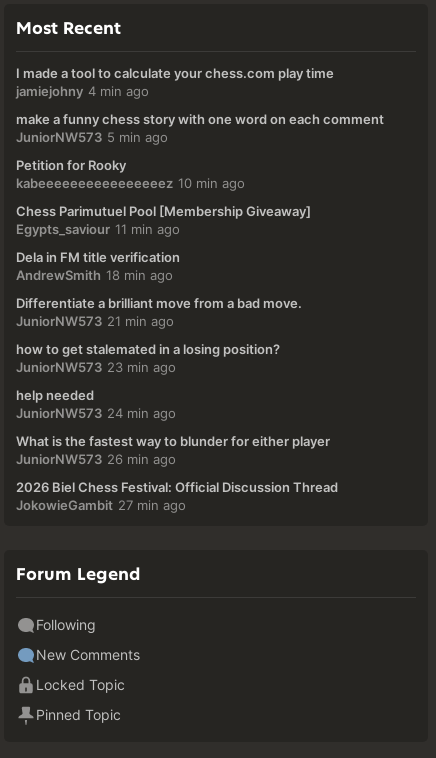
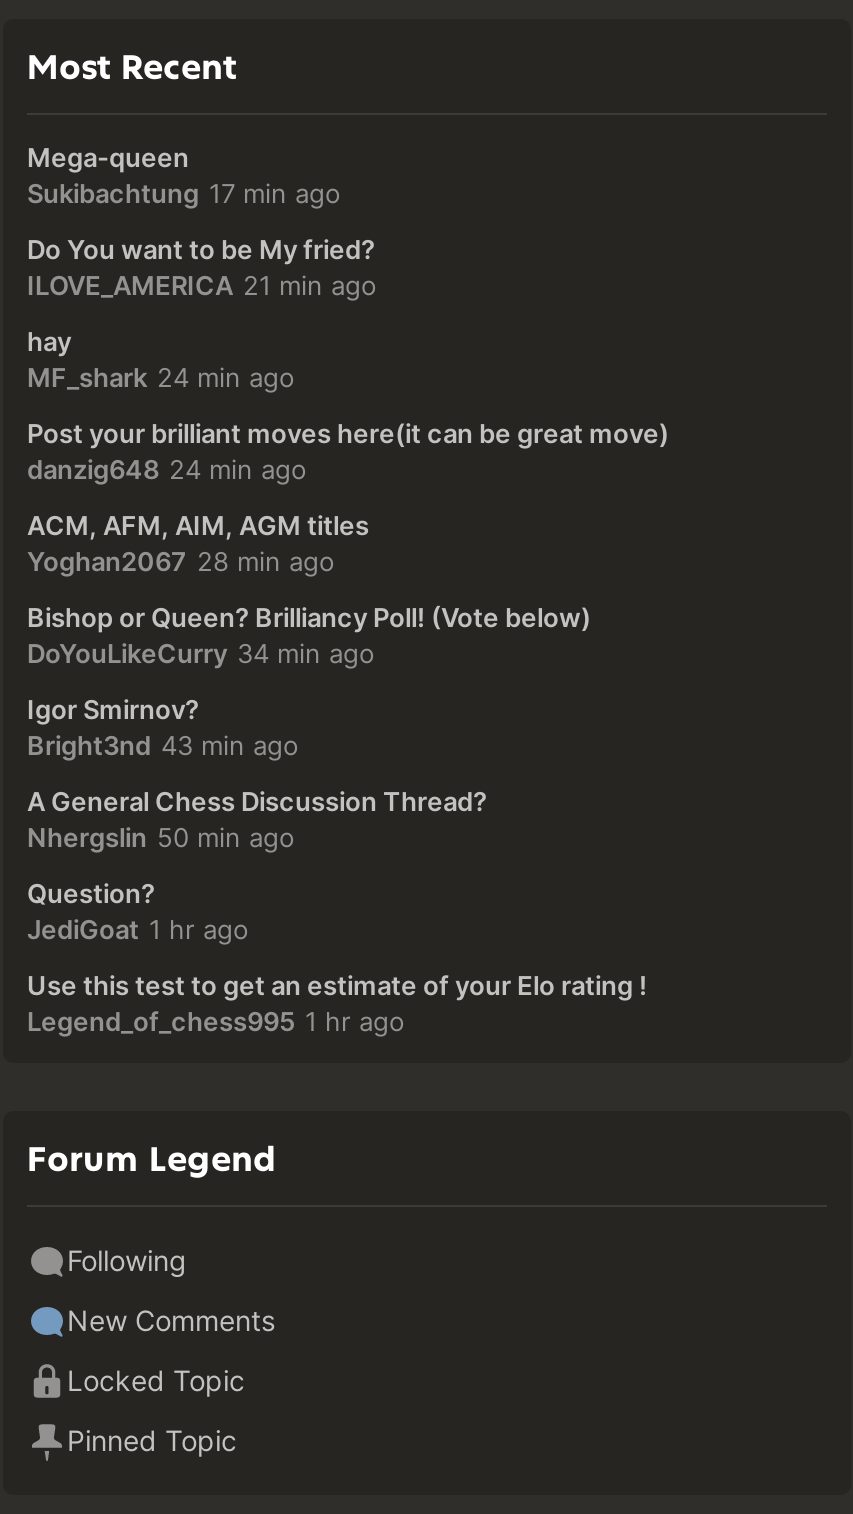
[16,65,334,99] I made a tool to calculate your chess.com play time | jamiejohny 4 min ago -> [27,141,341,209] Mega-queen | Sukibachtung 17 min ago
[16,111,384,145] make a funny chess story with one word on each comment | JuniorNW573 5 min ago -> [27,233,377,301] Do You want to be My fried? | ILOVE_AMERICA 21 min ago
[16,157,245,191] Petition for Rooky | kabeeeeeeeeeeeeeeeez 10 min ago -> [27,325,295,393] hay | MF_shark 24 min ago
[16,203,311,237] Chess Parimutuel Pool [Membership Giveaway] | Egypts_saviour 11 min ago -> [27,417,669,485] Post your brilliant moves here(it can be great move) | danzig648 24 min ago
[16,249,180,283] Dela in FM title verification | AndrewSmith 18 min ago -> [27,509,369,577] ACM, AFM, AIM, AGM titles | Yoghan2067 28 min ago
[16,295,302,329] Differentiate a brilliant move from a bad move. | JuniorNW573 21 min ago -> [27,601,591,669] Bishop or Queen? Brilliancy Poll! (Vote below) | DoYouLikeCurry 34 min ago
[16,341,280,375] how to get stalemated in a losing position? | JuniorNW573 23 min ago -> [27,693,299,761] Igor Smirnov? | Bright3nd 43 min ago
[16,387,176,421] help needed | JuniorNW573 24 min ago -> [27,785,487,853] A General Chess Discussion Thread? | Nhergslin 50 min ago
[16,433,330,467] What is the fastest way to blunder for either player | JuniorNW573 26 min ago -> [27,877,249,945] Question? | JediGoat 1 hr ago
[16,479,338,513] 2026 Biel Chess Festival: Official Discussion Thread | JokowieGambit 27 min ago -> [27,969,647,1037] Use this test to get an estimate of your Elo rating ! | Legend_of_chess995 1 hr ago

